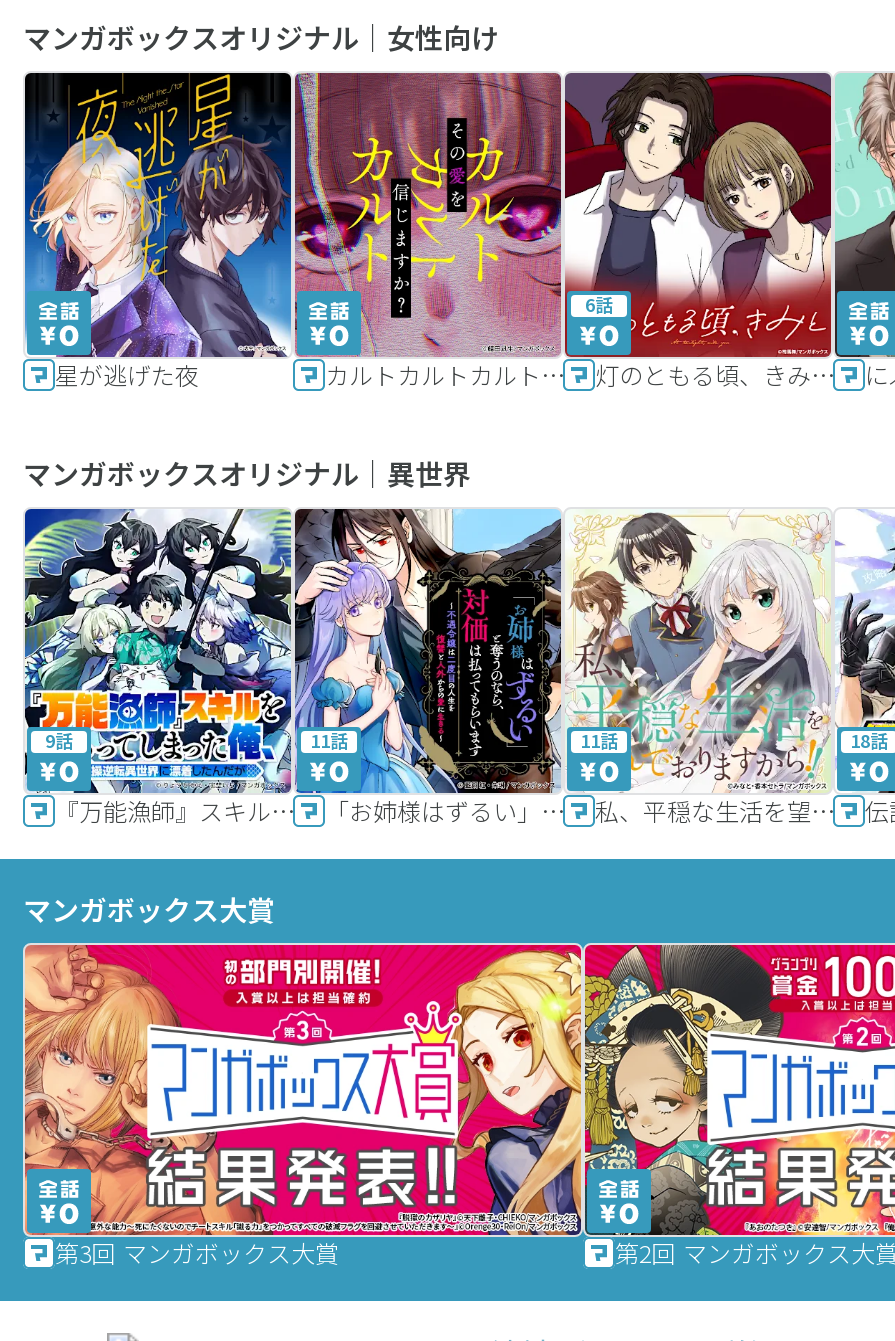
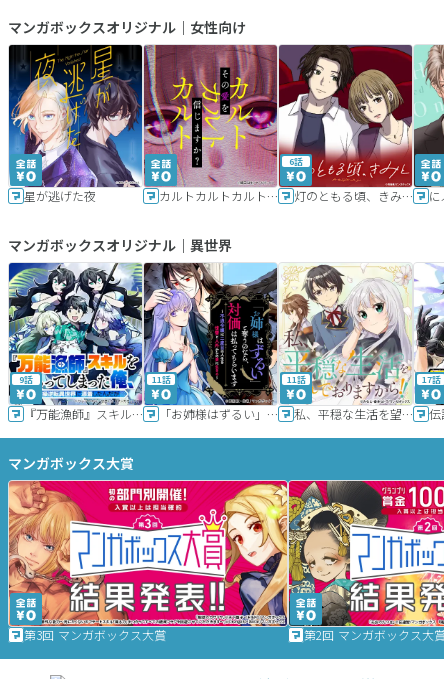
[850,728,888,754] 18話 -> [421,372,440,385] 17話

